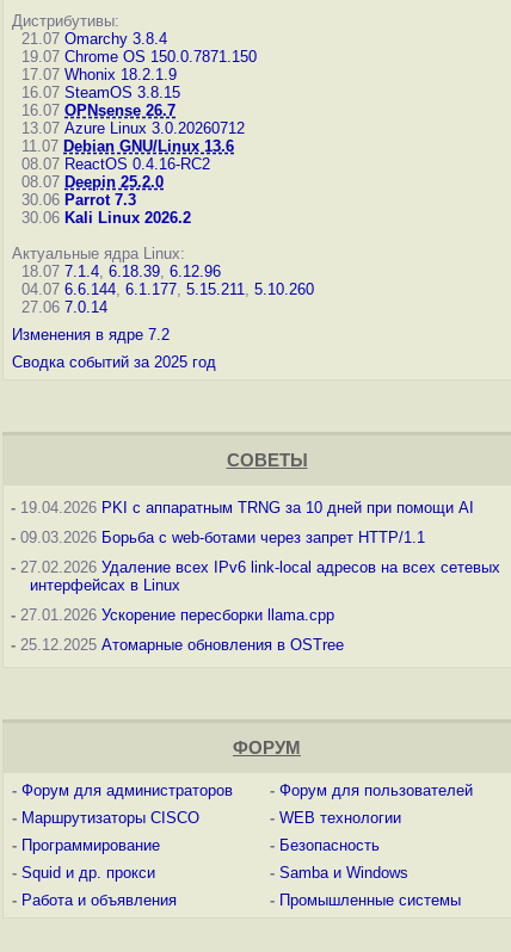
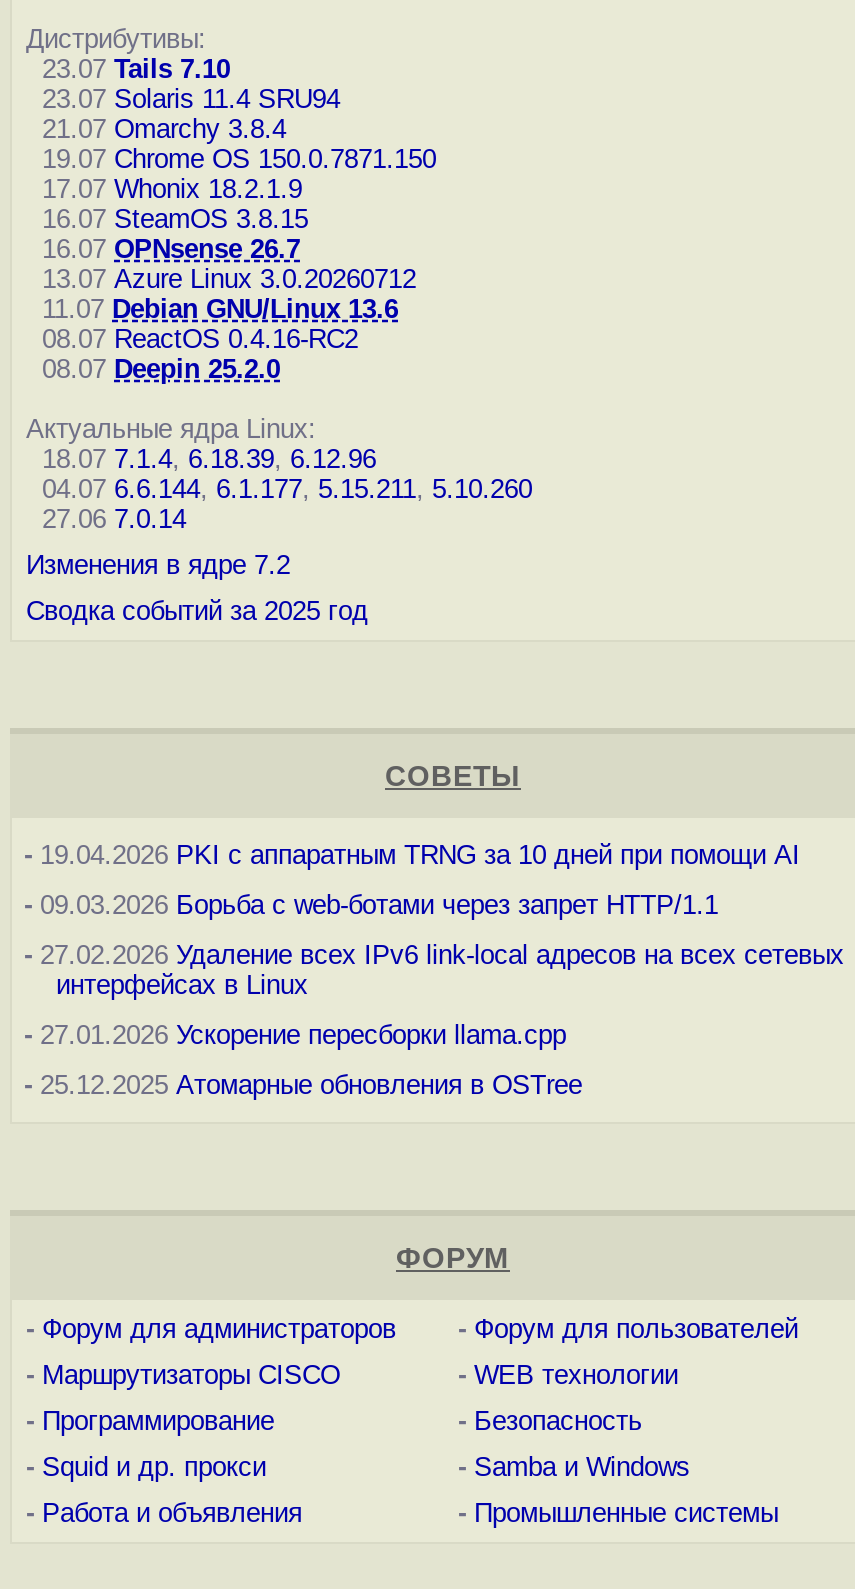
none -> [26,54,340,114] 23.07 Tails 7.10 | 23.07 Solaris 11.4 SRU94
moved [12,30,257,191] -> [26,114,436,384]: 21.07 Omarchy 3.8.4 | 19.07 Chrome OS 150.0.7871.150 | 17.07 Whonix 18.2.1.9 | ... | 08.07 ReactOS 0.4.16-RC2 | 08.07 Deepin 25.2.0
[12,191,191,227] 30.06 Parrot 7.3 | 30.06 Kali Linux 2026.2 -> none

